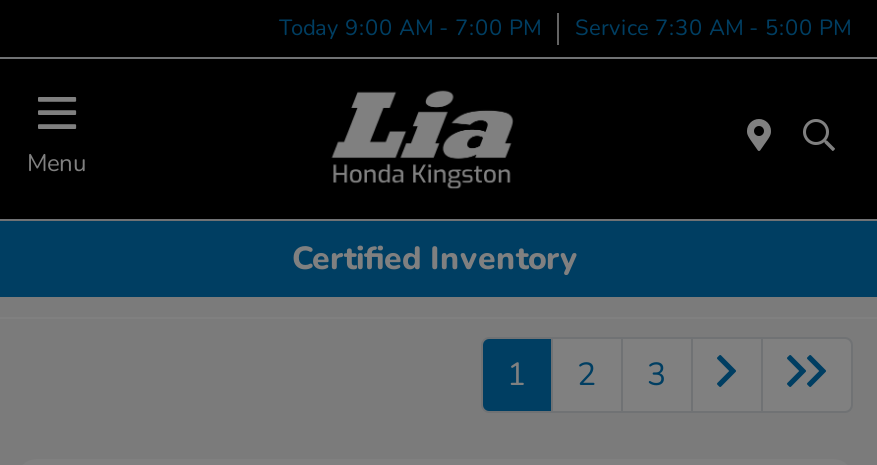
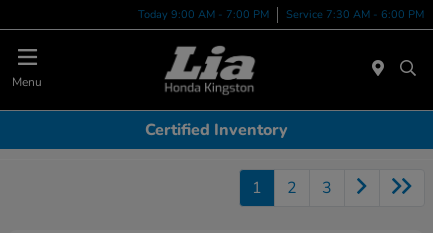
[279,12,851,42] Today 9:00 AM - 7:00 PM Service 7:30 AM - 5:00 PM -> [138,6,424,21] Today 9:00 AM - 7:00 PM Service 7:30 AM - 6:00 PM

